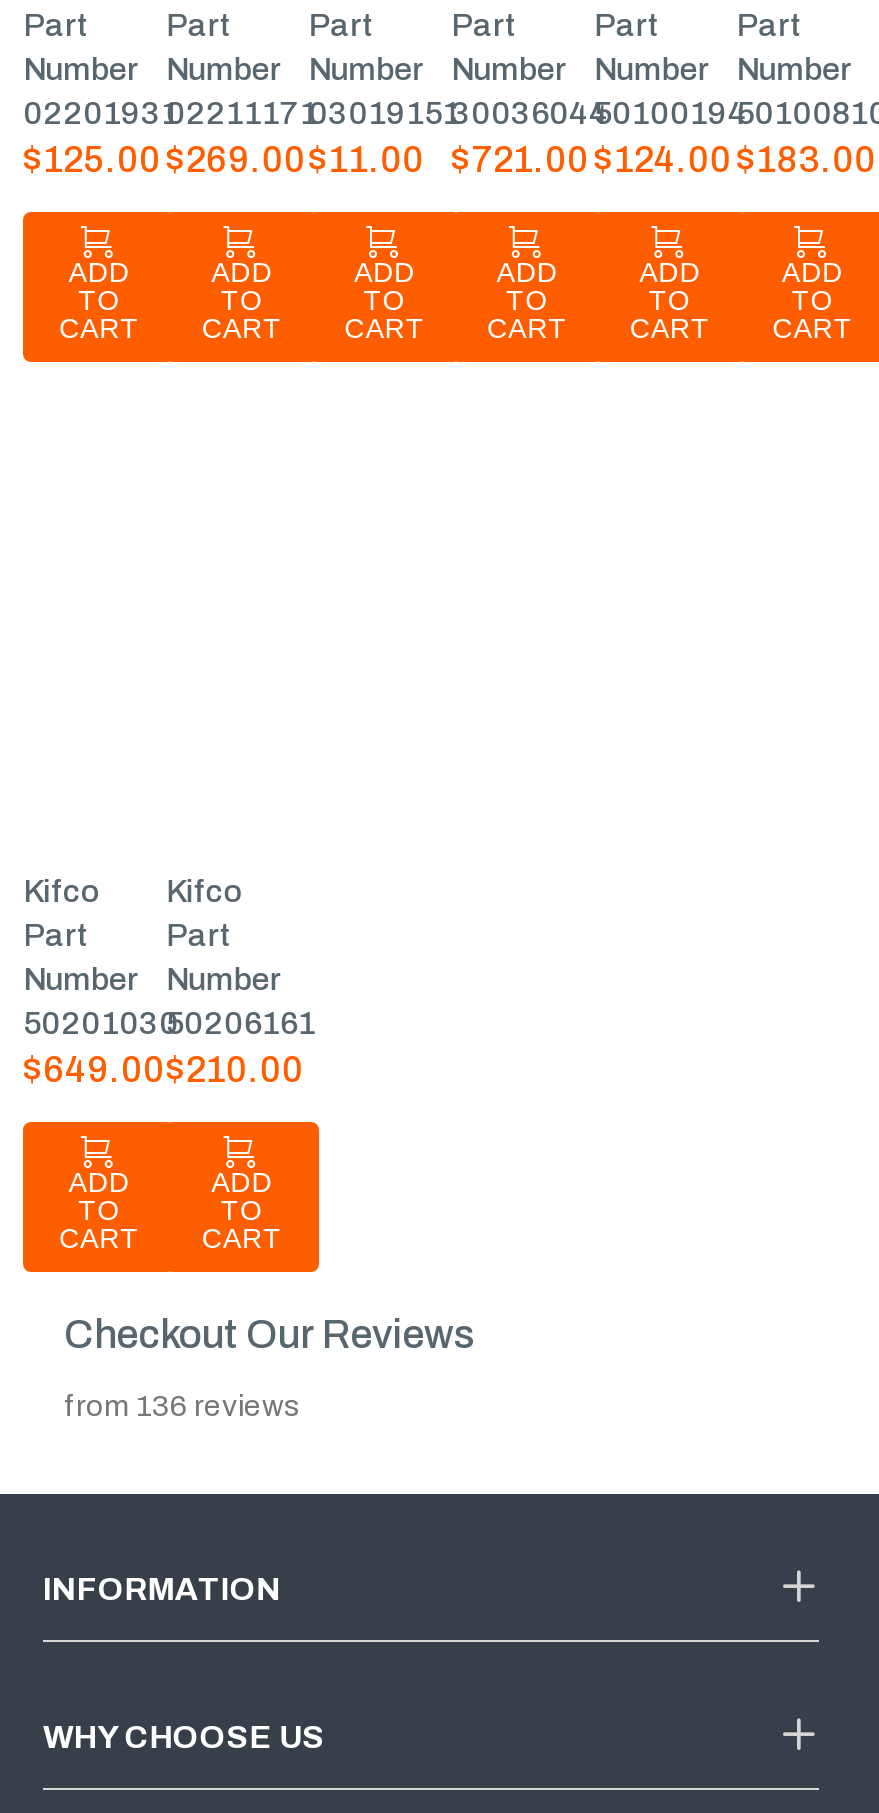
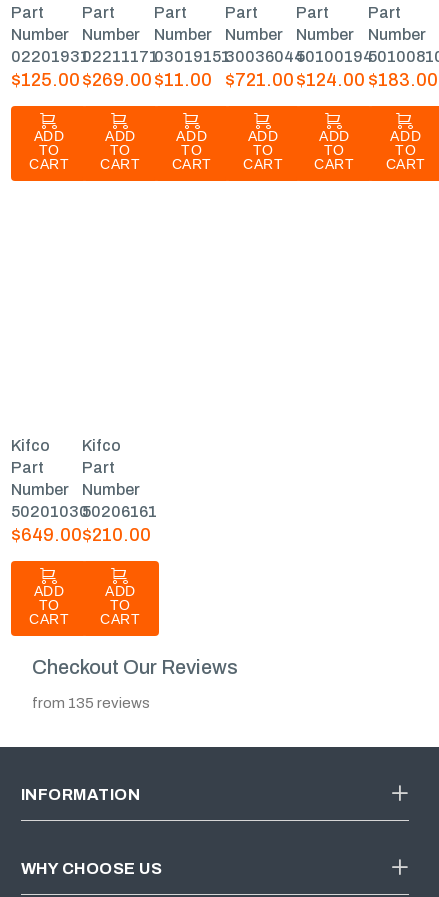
[64,1389,300,1421] from 136 reviews -> [31,695,149,711] from 135 reviews

